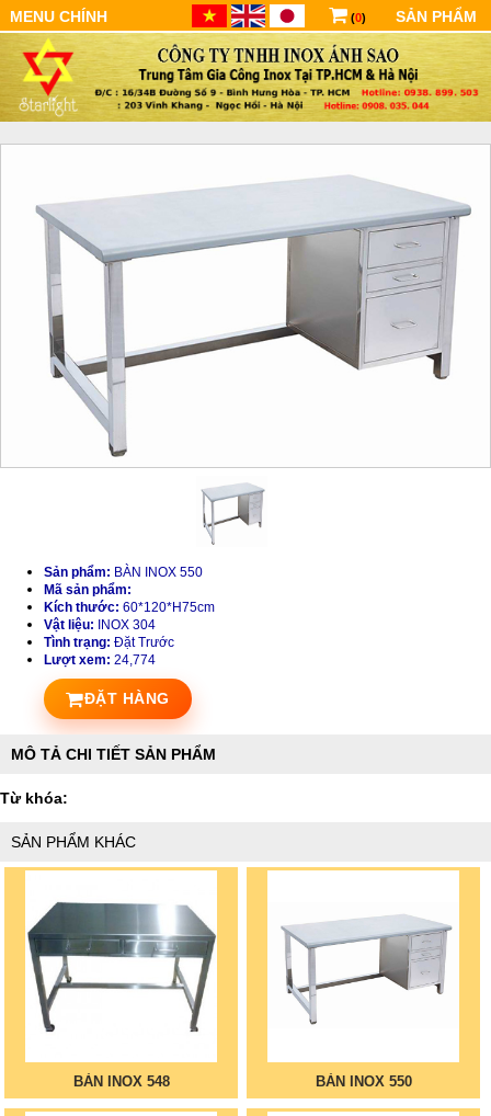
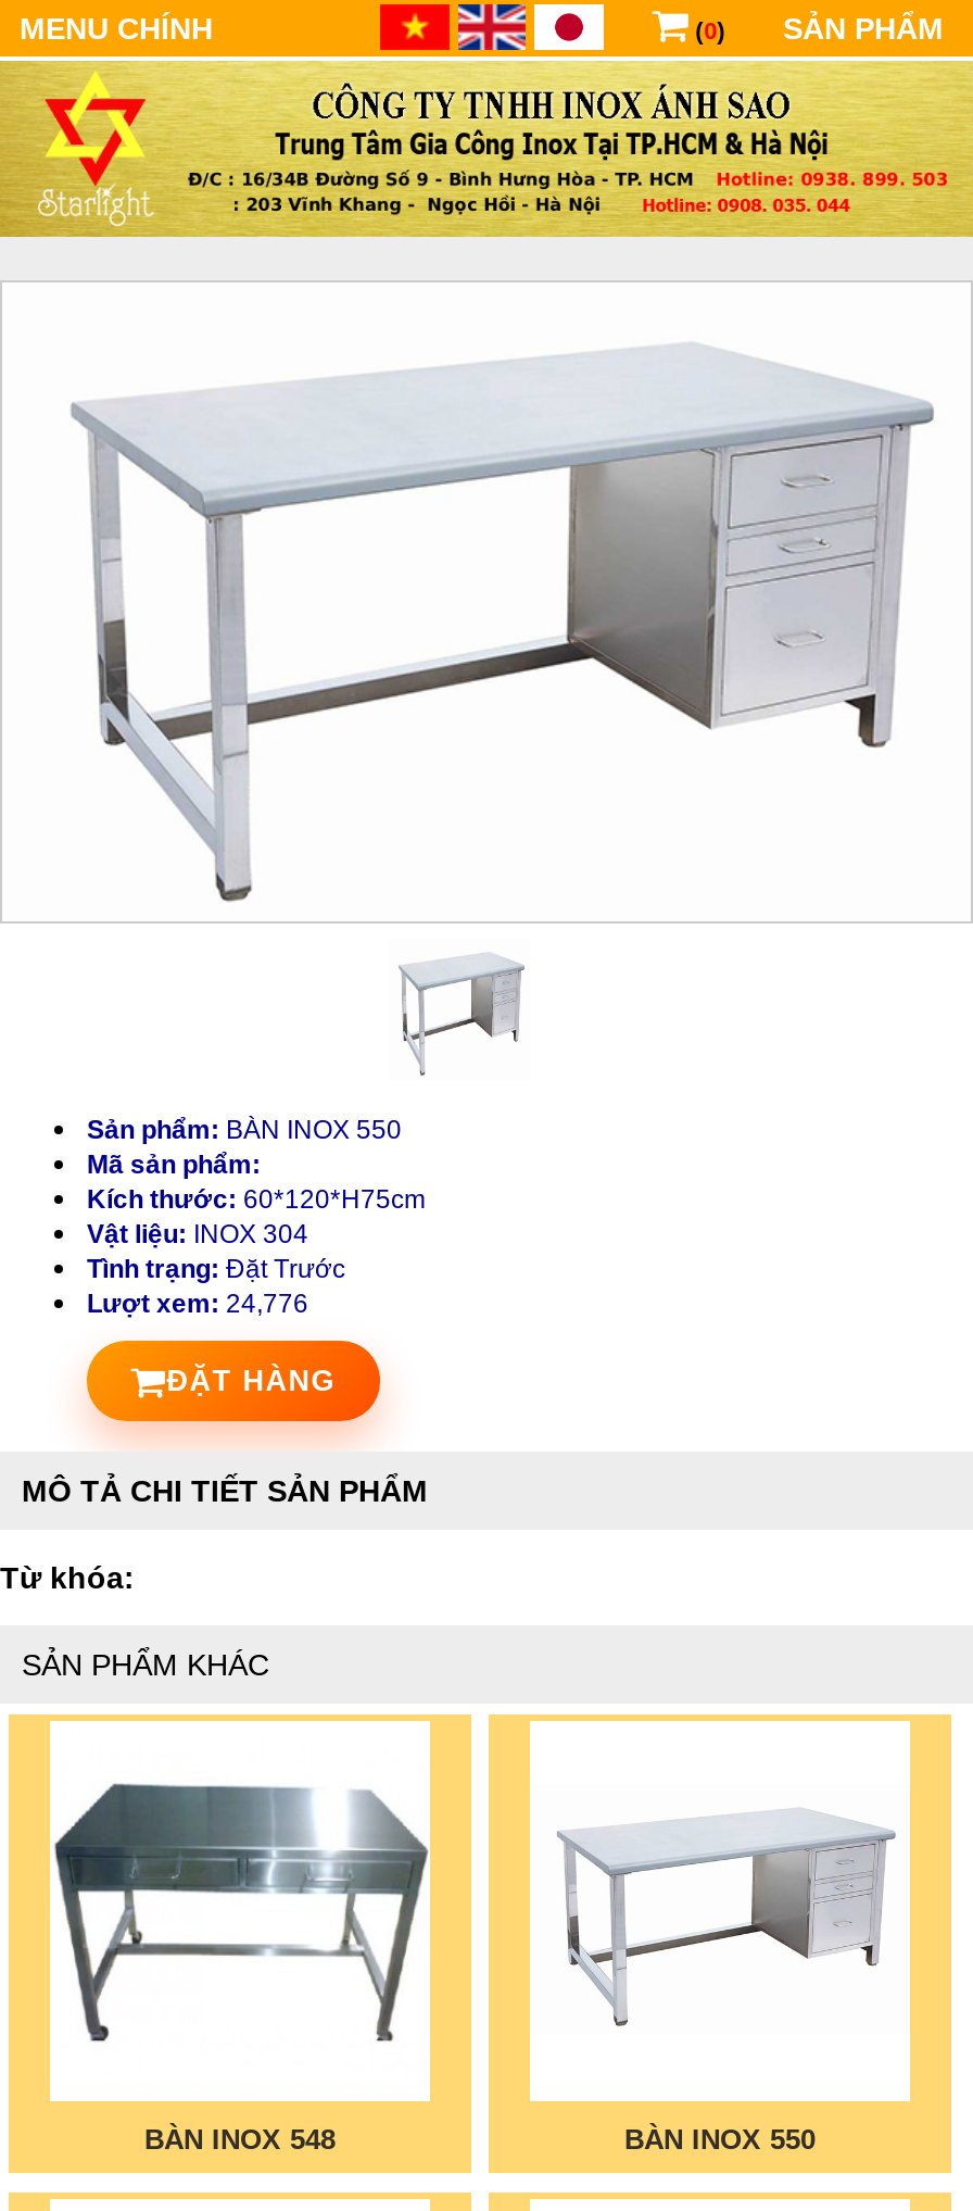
[44,653,156,668] Lượt xem: 24,774 -> [87,1289,308,1320] Lượt xem: 24,776

